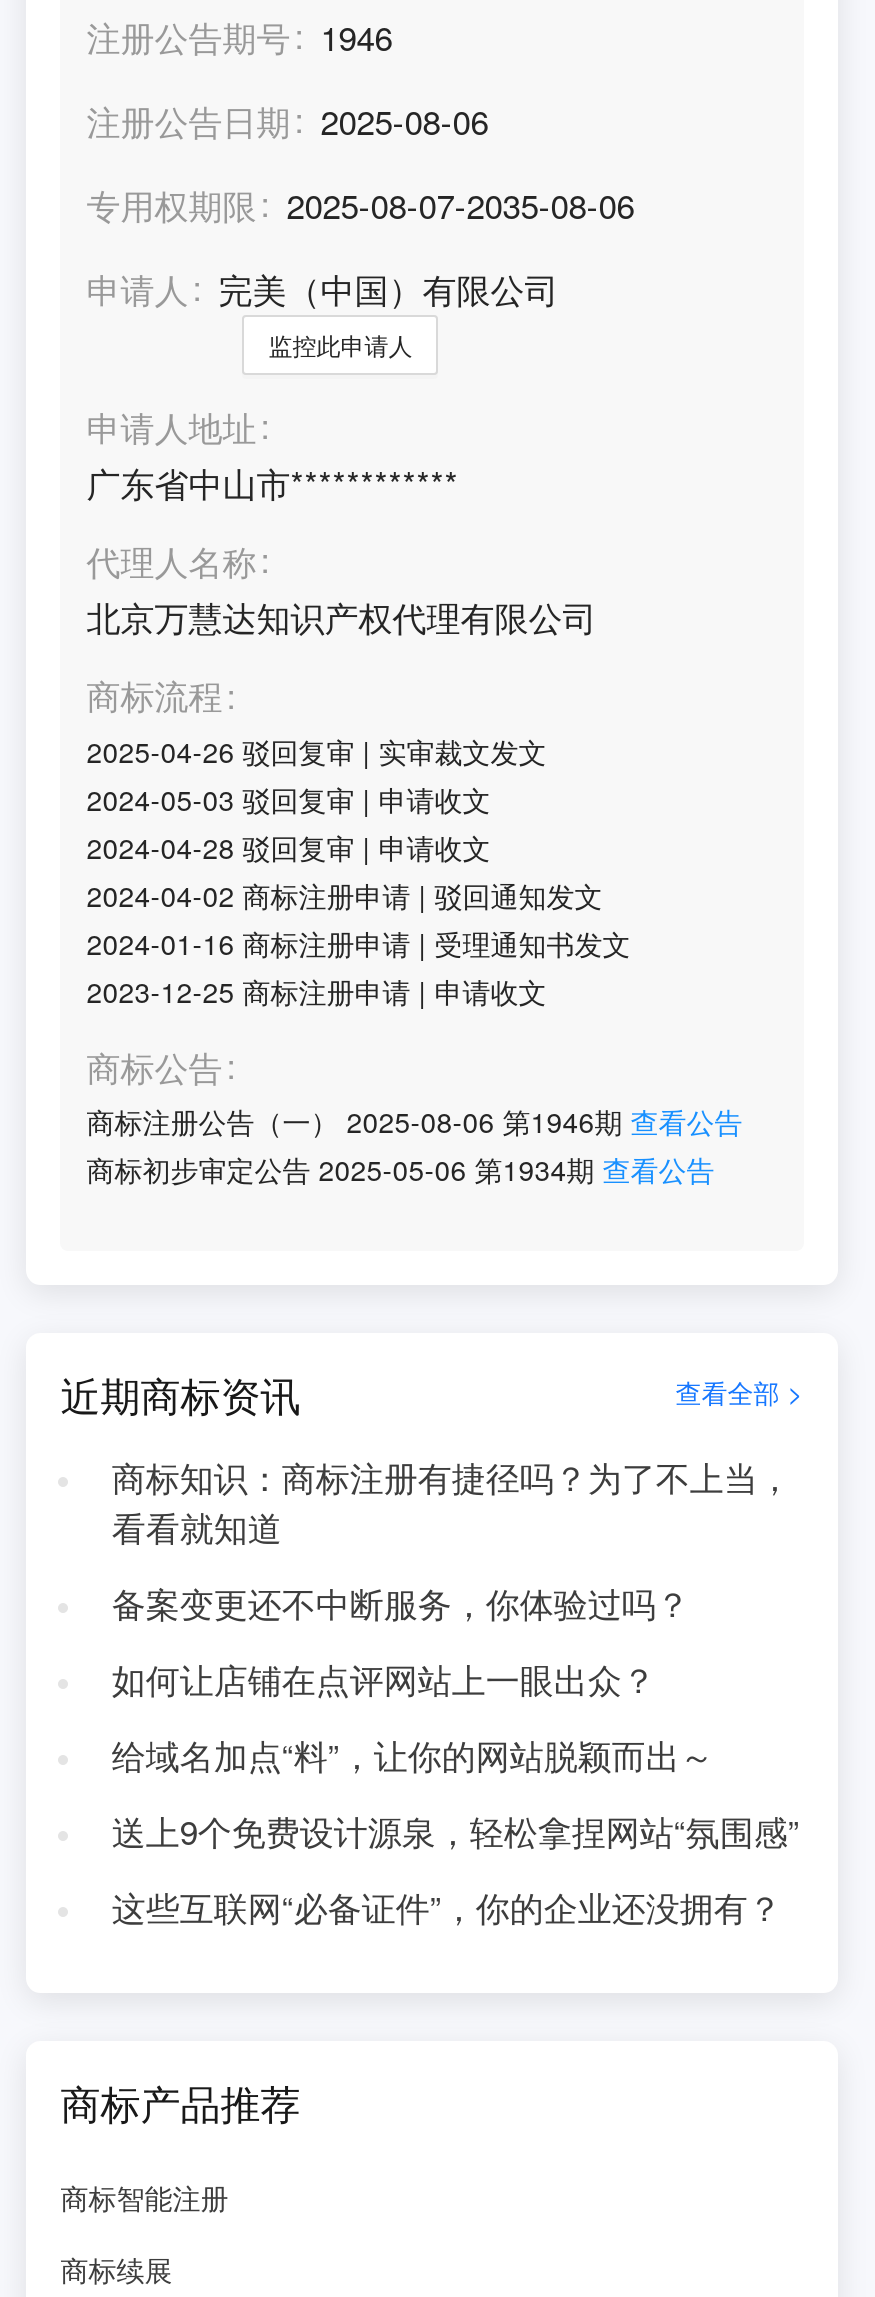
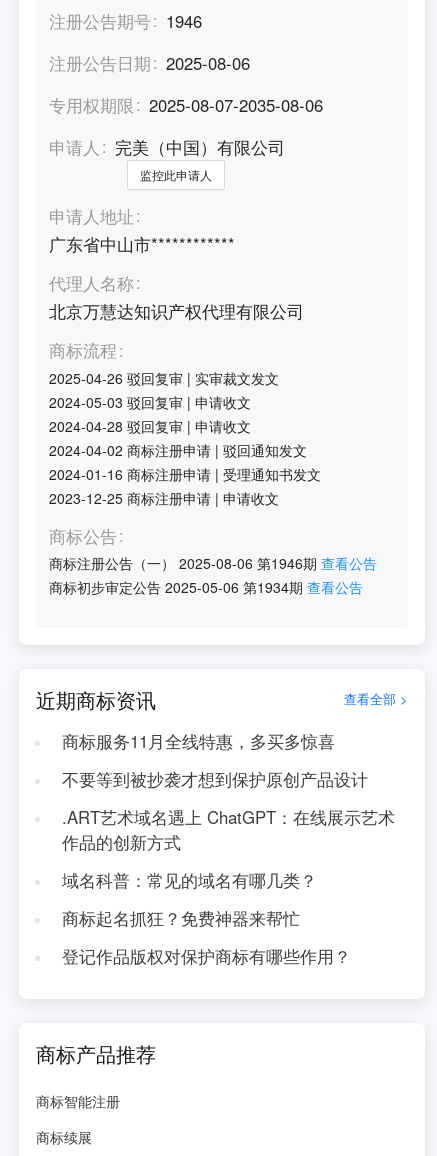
[112,1453,792,1551] 商标知识：商标注册有捷径吗？为了不上当， | 看看就知道 -> [62,729,335,753] 商标服务11月全线特惠，多买多惊喜
[112,1579,690,1627] 备案变更还不中断服务，你体验过吗？ -> [62,767,368,791] 不要等到被抄袭才想到保护原创产品设计
[112,1655,656,1703] 如何让店铺在点评网站上一眼出众？ -> [62,805,395,854] .ART艺术域名遇上 ChatGPT：在线展示艺术 | 作品的创新方式
[112,1731,714,1779] 给域名加点“料”，让你的网站脱颖而出～ -> [62,868,317,892] 域名科普：常见的域名有哪几类？
[112,1807,800,1855] 送上9个免费设计源泉，轻松拿捏网站“氛围感” -> [62,906,300,930] 商标起名抓狂？免费神器来帮忙
[112,1883,782,1931] 这些互联网“必备证件”，你的企业还没拥有？ -> [62,944,351,968] 登记作品版权对保护商标有哪些作用？

